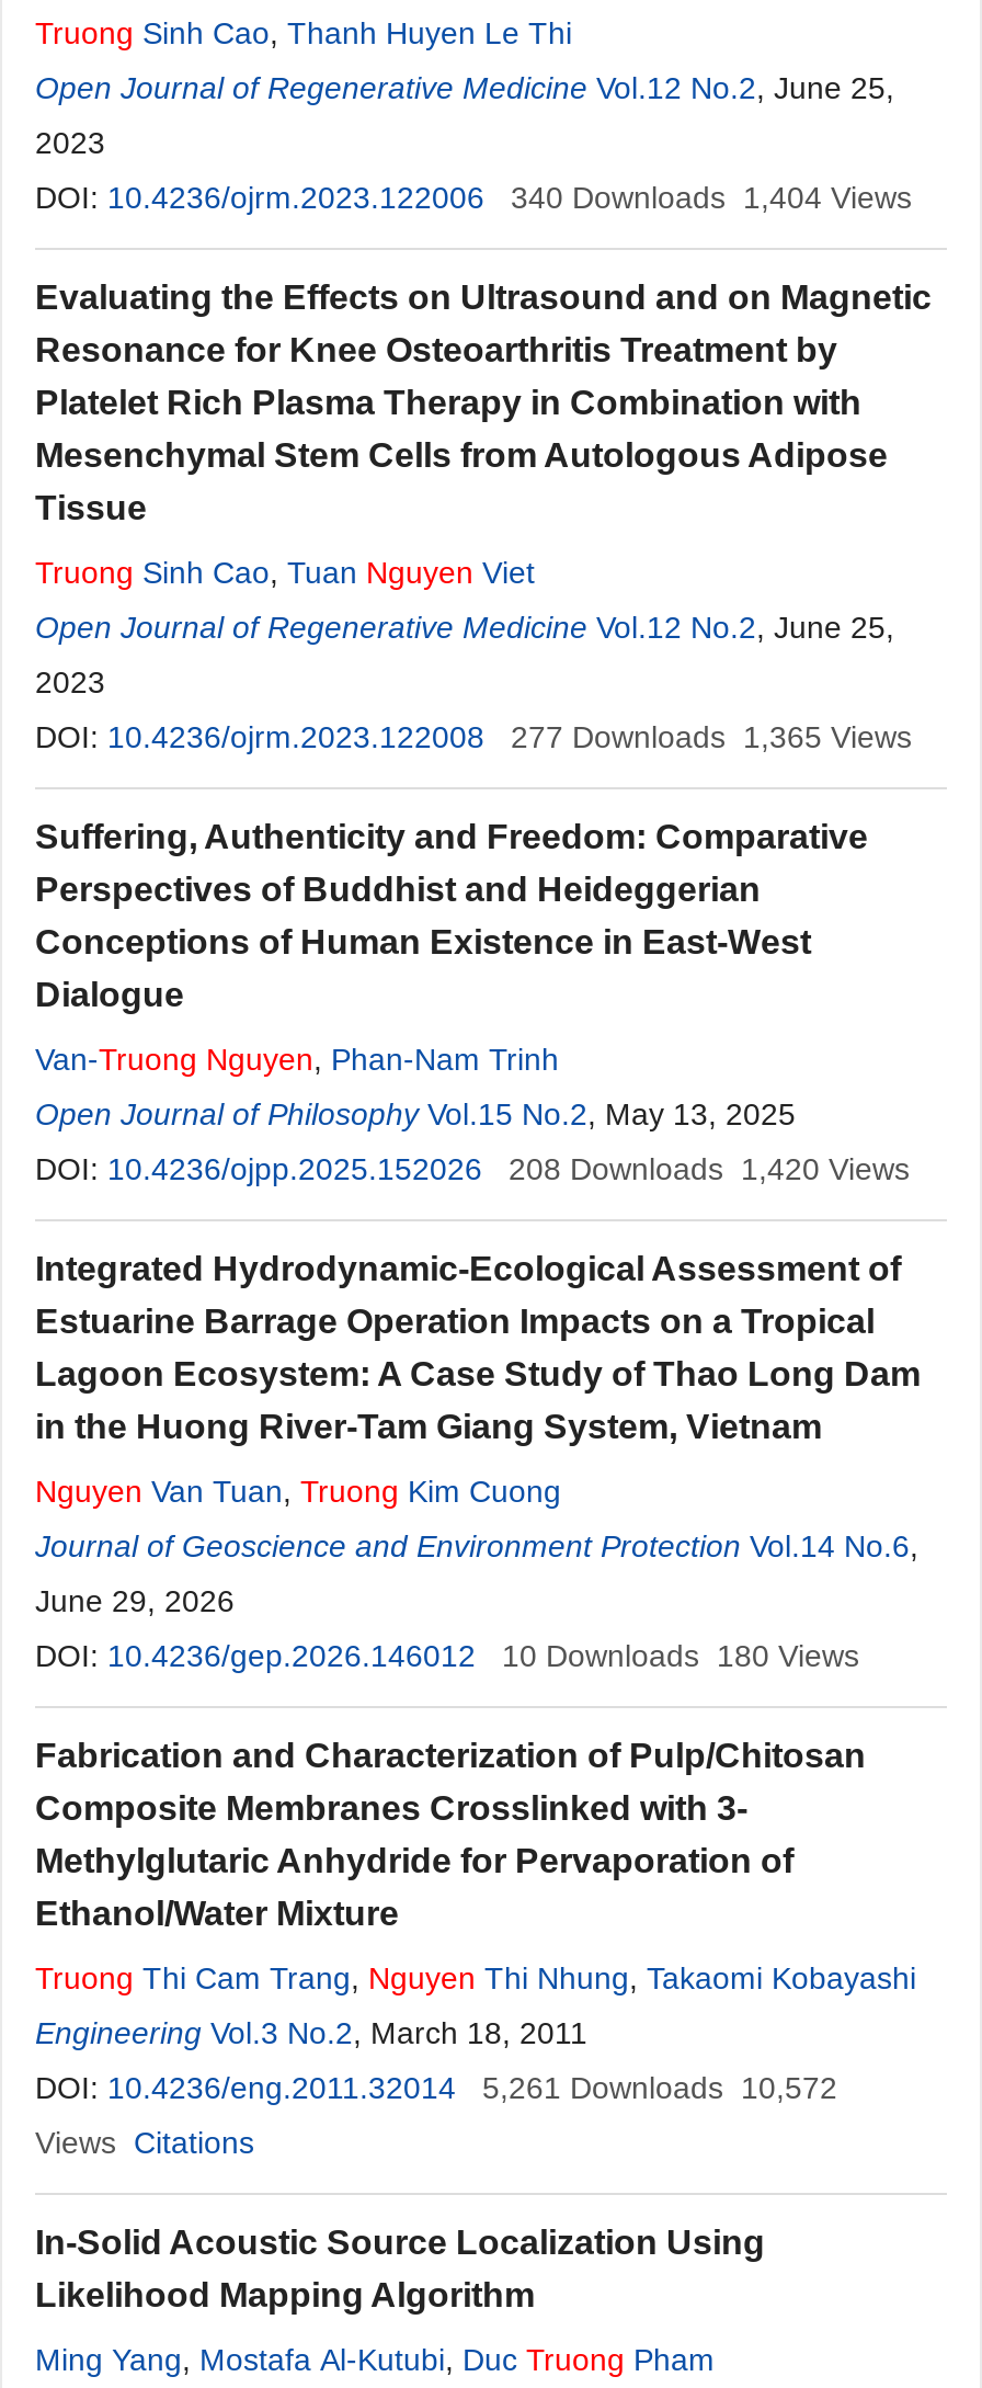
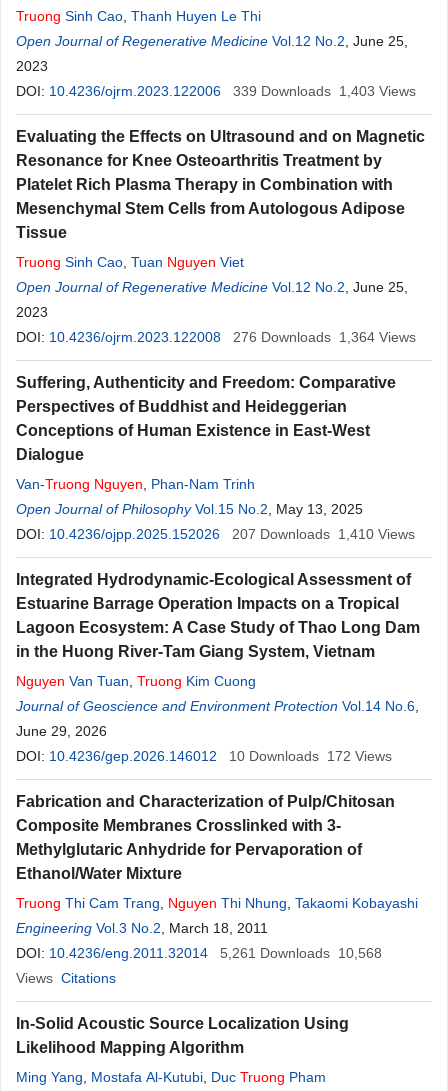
[511,180,912,215] 340 Downloads 1,404 Views -> [233,83,416,99] 339 Downloads 1,403 Views
[511,719,912,754] 277 Downloads 1,365 Views -> [233,329,416,345] 276 Downloads 1,364 Views
[509,1151,910,1186] 208 Downloads 1,420 Views -> [232,526,415,542] 207 Downloads 1,410 Views
[502,1638,859,1673] 10 Downloads 180 Views -> [229,748,392,764] 10 Downloads 172 Views
[35,2070,837,2105] DOI: 10.4236/eng.2011.32014 5,261 Downloads 10,572 -> [16,945,382,961] DOI: 10.4236/eng.2011.32014 5,261 Downloads 10,568

